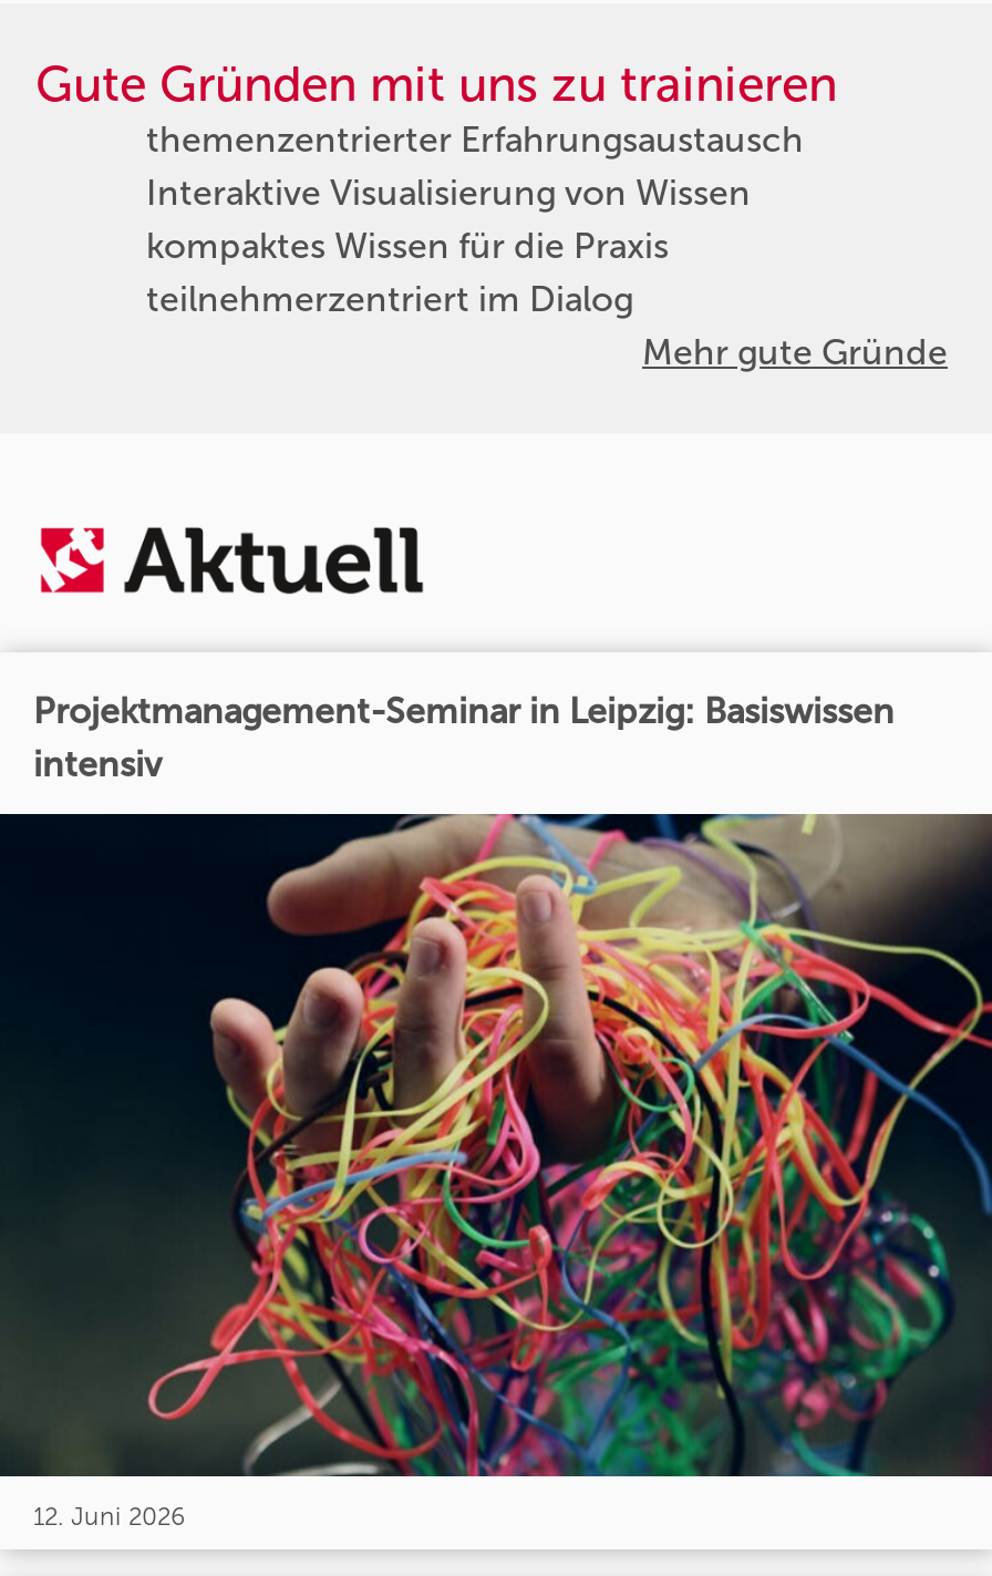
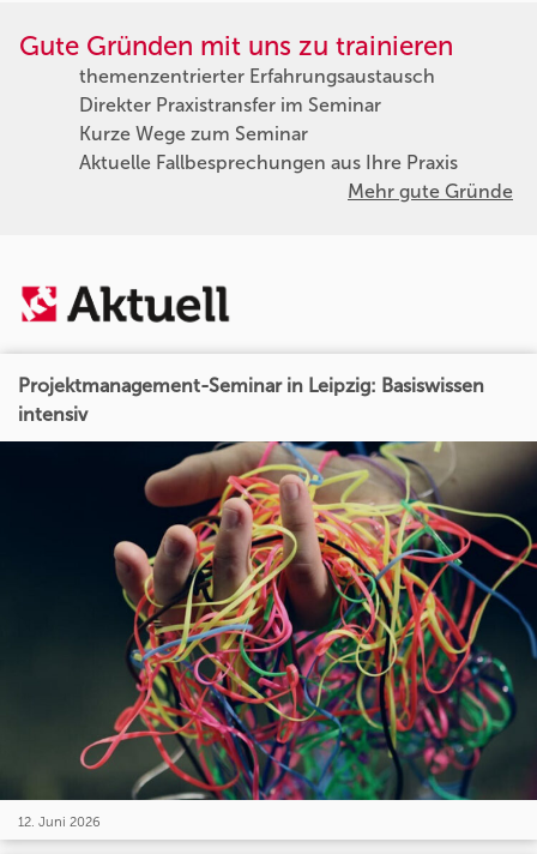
[146,172,751,320] Interaktive Visualisierung von Wissen | kompaktes Wissen für die Praxis | teilnehmerzentriert im Dialog -> [79,94,458,174] Direkter Praxistransfer im Seminar | Kurze Wege zum Seminar | Aktuelle Fallbesprechungen aus Ihre Praxis

